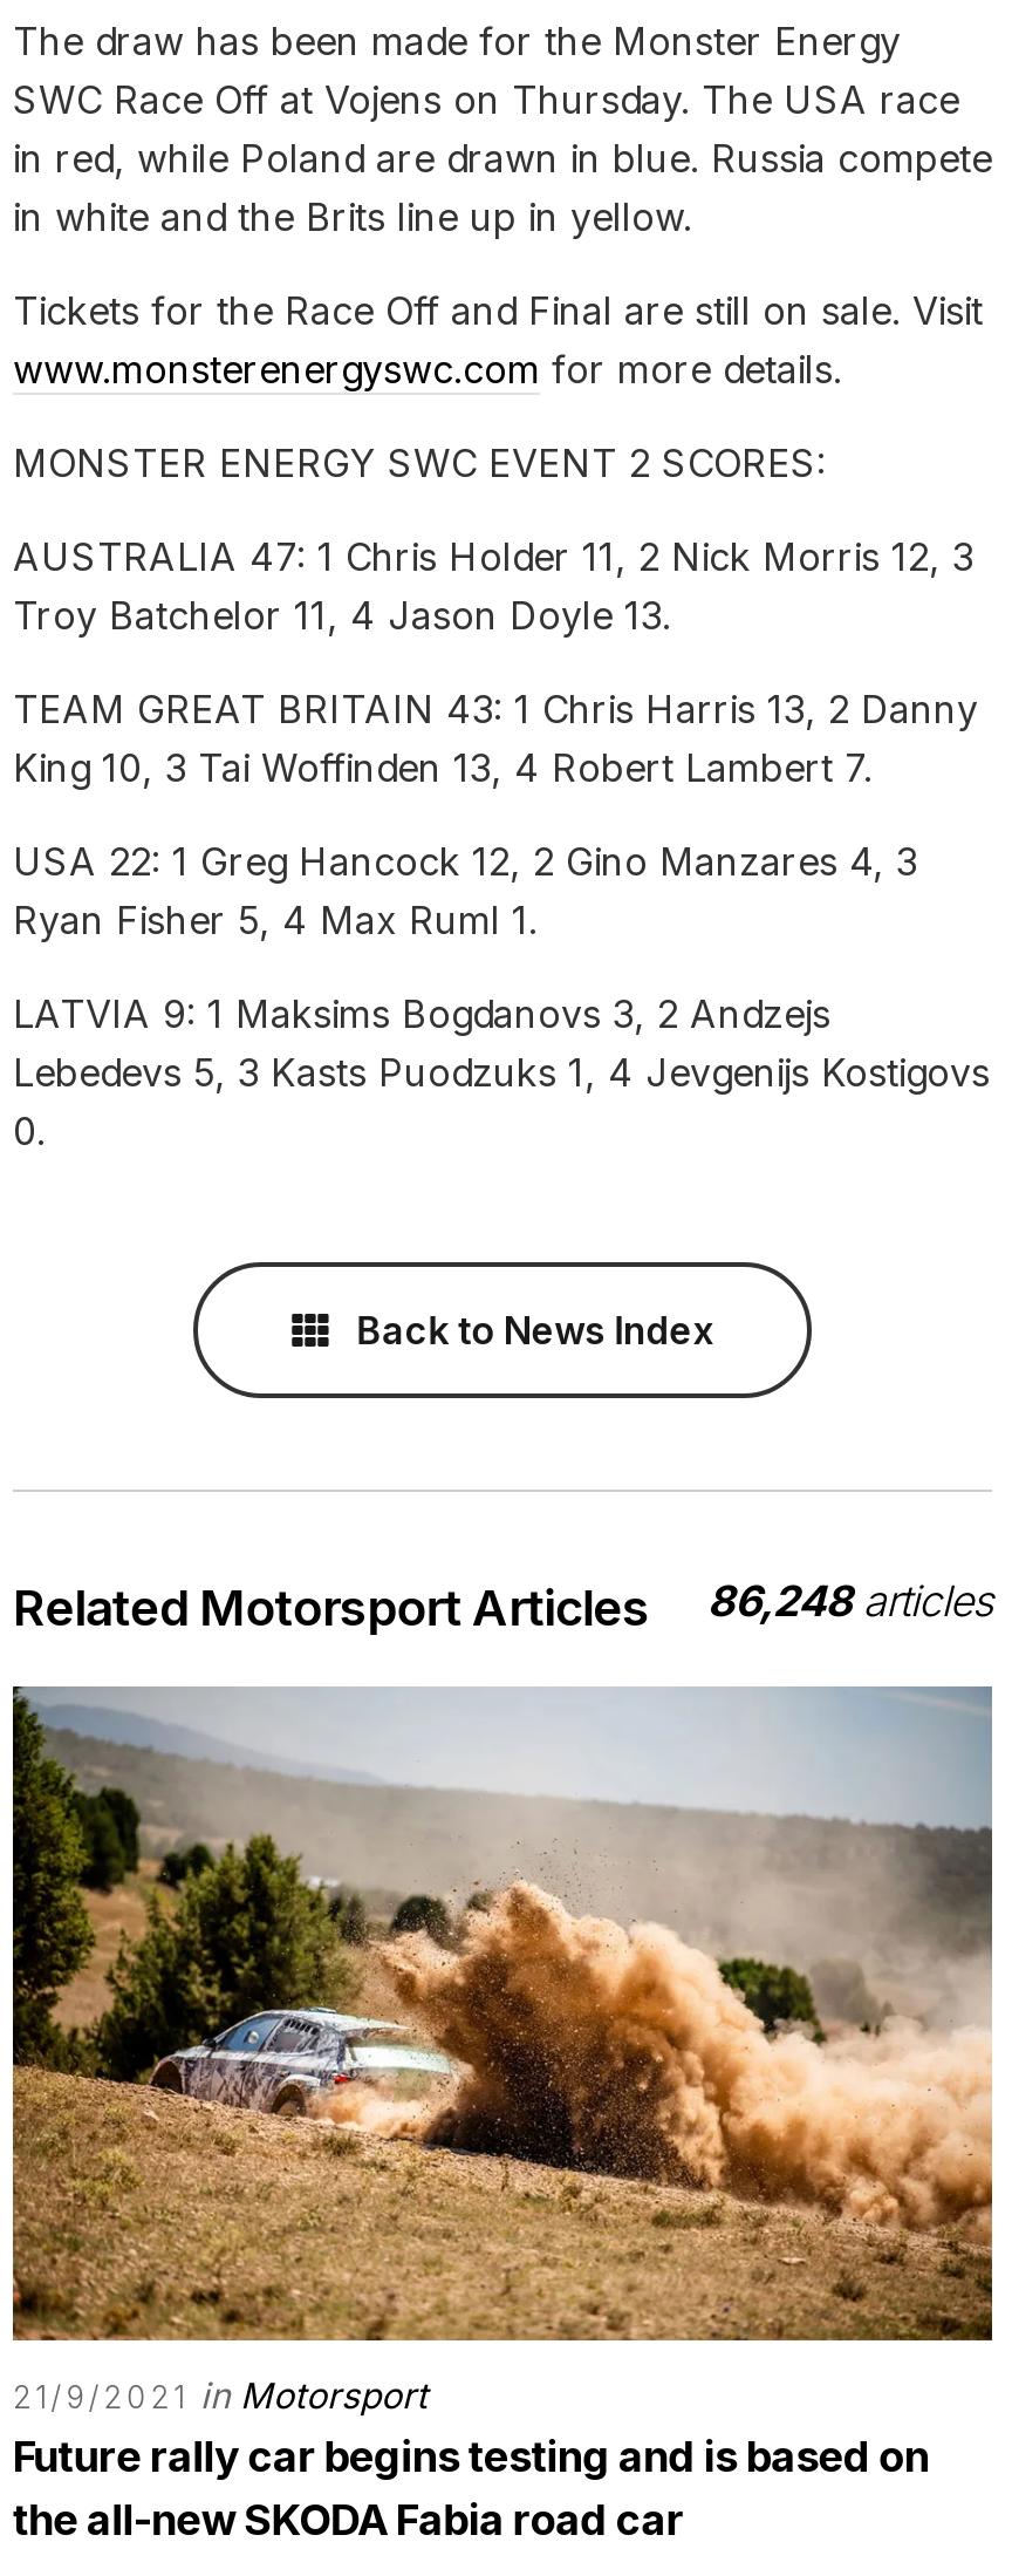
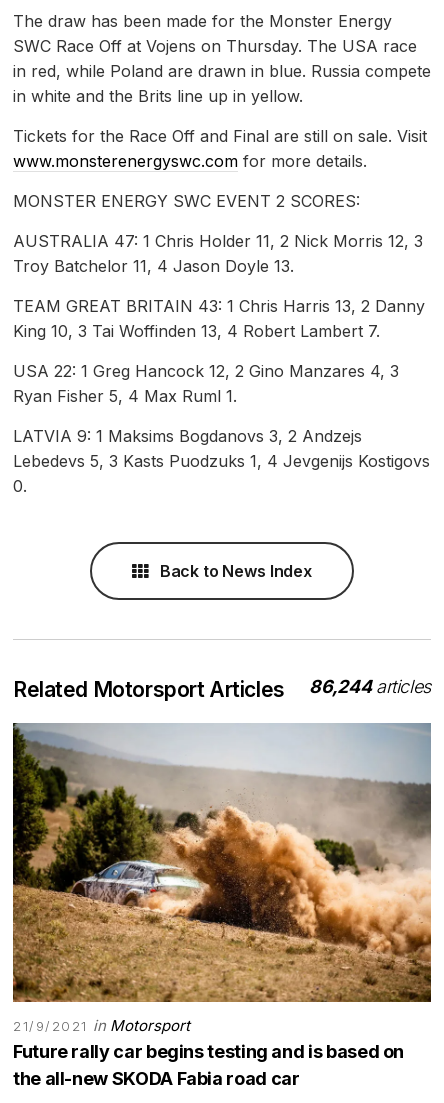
[13,1576,992,1637] Related Motorsport Articles 86,248 articles -> [13,676,431,702] Related Motorsport Articles 86,244 articles

